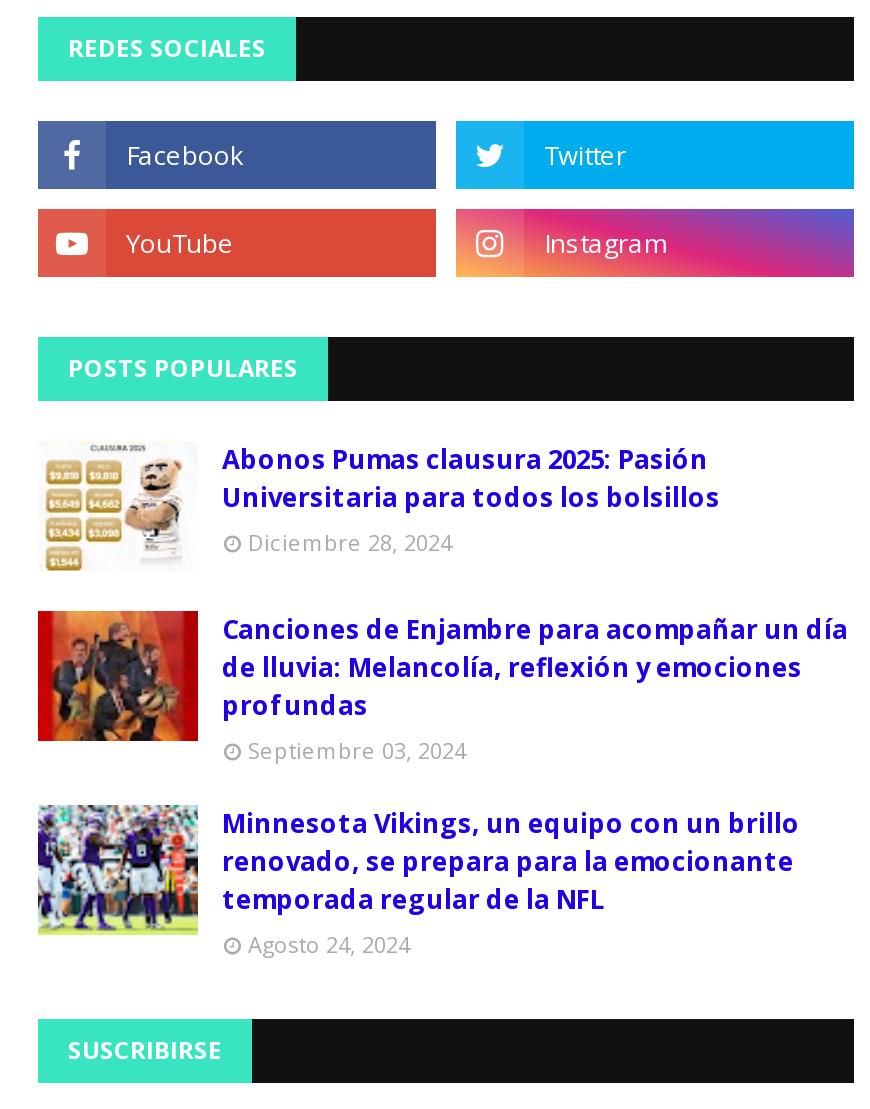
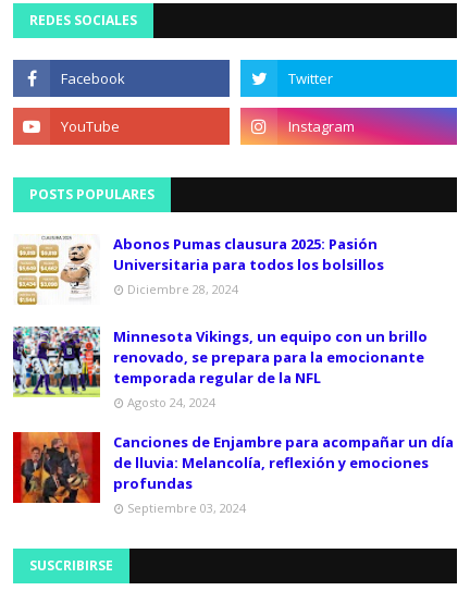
moved [36,609,848,766] -> [12,431,454,516]: [image] | Canciones de Enjambre para acompañar un día | de lluvia: Melancolía, reflexión y emociones | profundas | Septiembre 03, 2024
moved [34,801,800,960] -> [11,324,428,411]: [image] | Minnesota Vikings, un equipo con un brillo | renovado, se prepara para la emocionante | temporada regular de la NFL | Agosto 24, 2024

